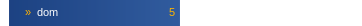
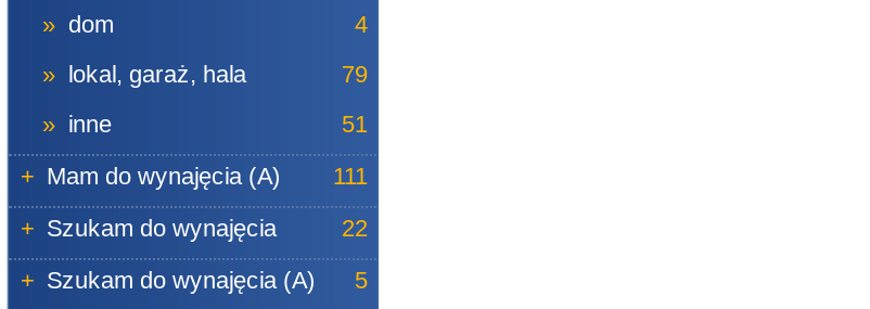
none -> [21,11,368,293] 4 | » lokal, garaż, hala | 79 | » inne | 51 | + Mam do wynajęcia (A) | 111 | + Szukam do wynajęcia | 22 | + Szukam do wynajęcia (A)

